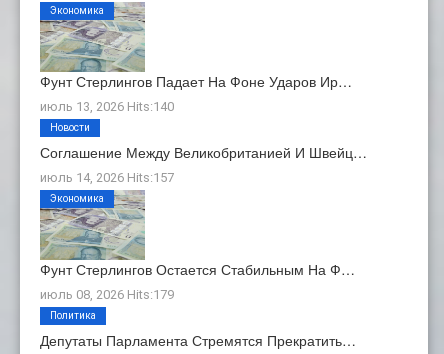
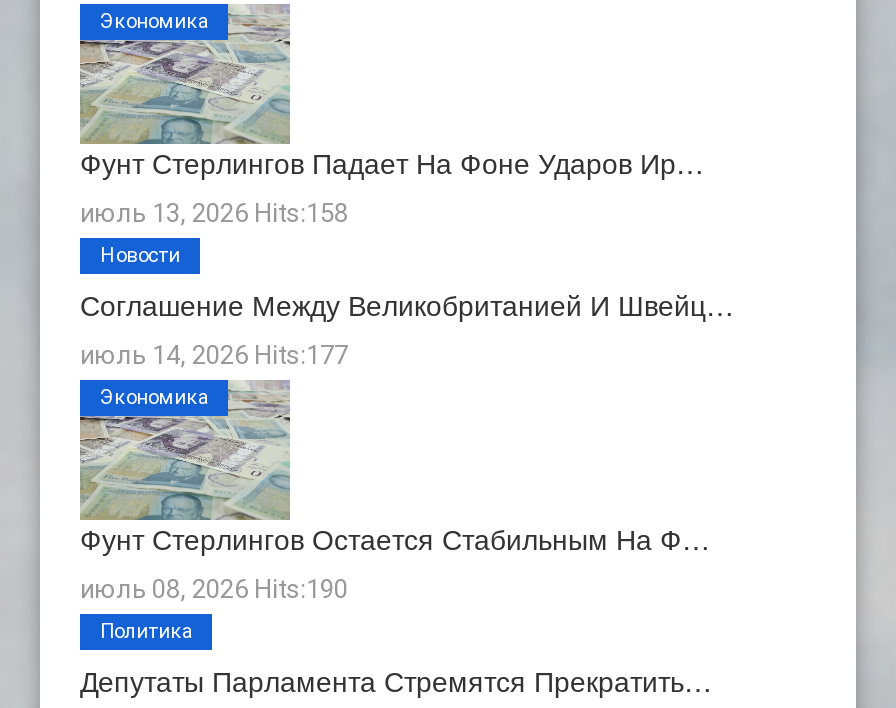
[40,99,174,114] июль 13, 2026 Hits:140 -> [80,198,348,228] июль 13, 2026 Hits:158
[40,170,174,185] июль 14, 2026 Hits:157 -> [80,340,348,370] июль 14, 2026 Hits:177
[40,287,174,302] июль 08, 2026 Hits:179 -> [80,574,348,604] июль 08, 2026 Hits:190

